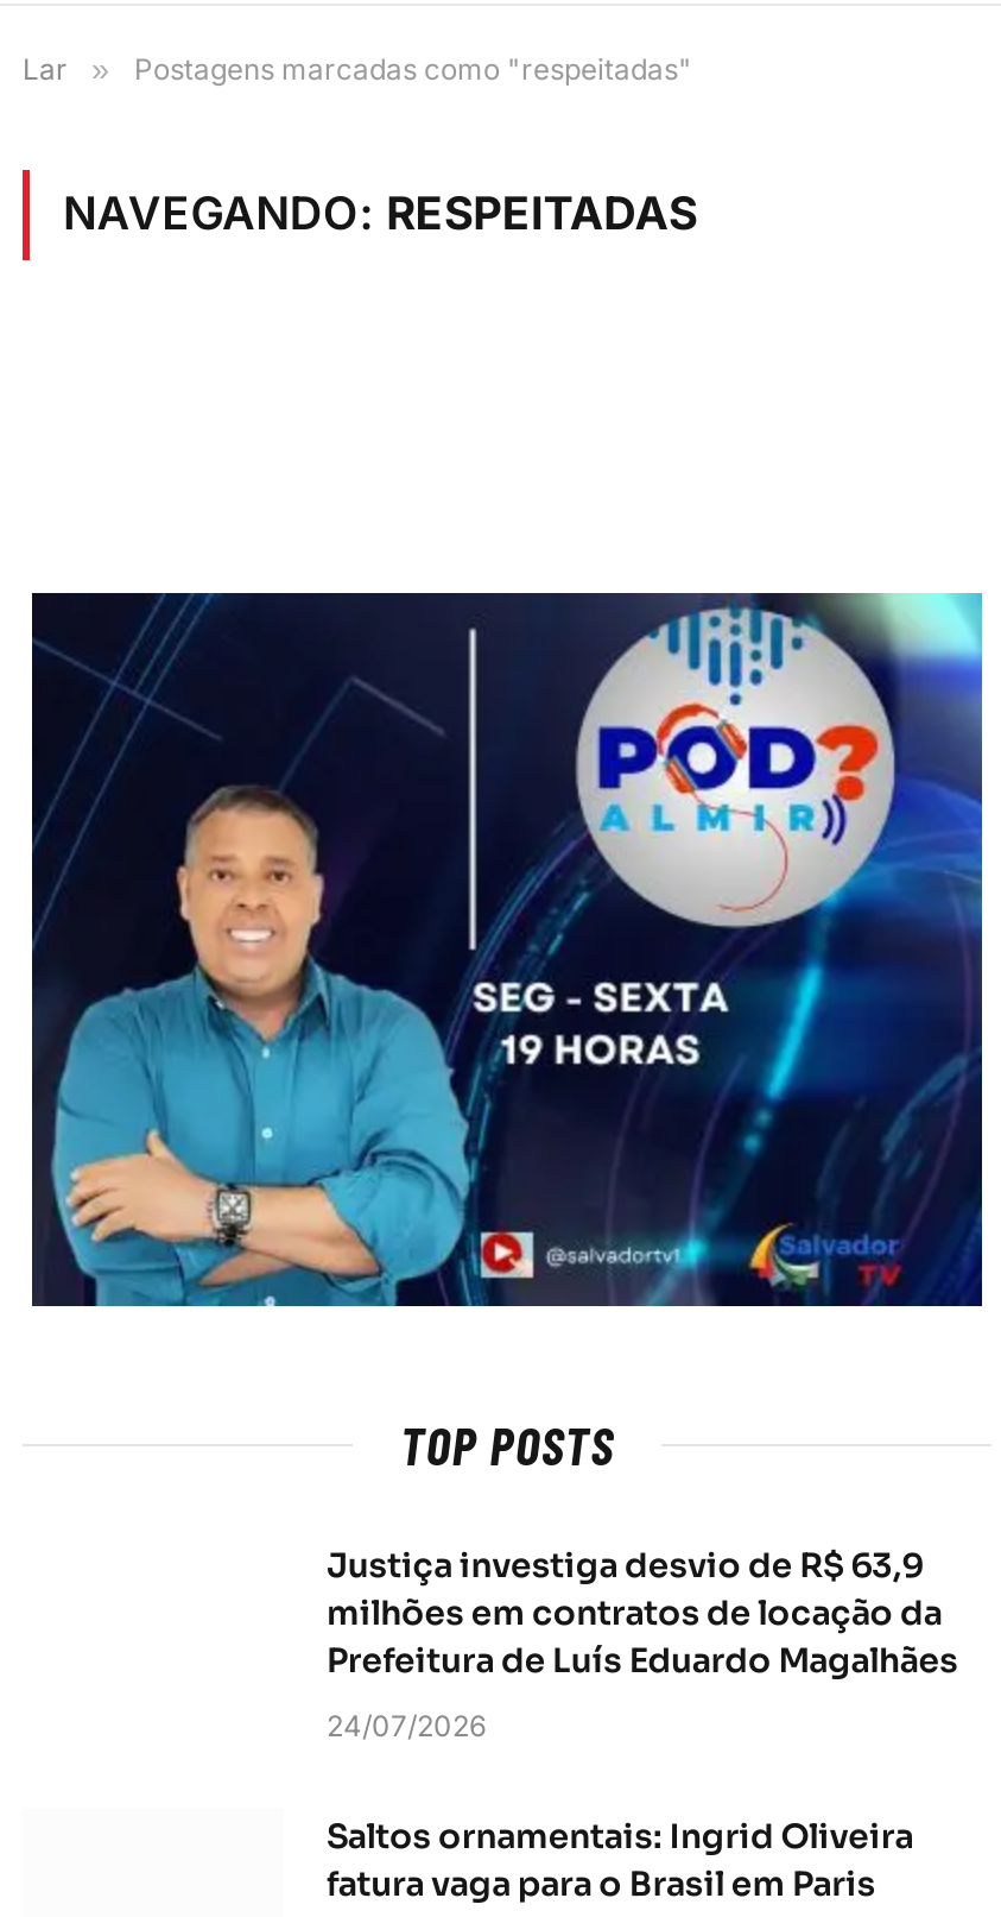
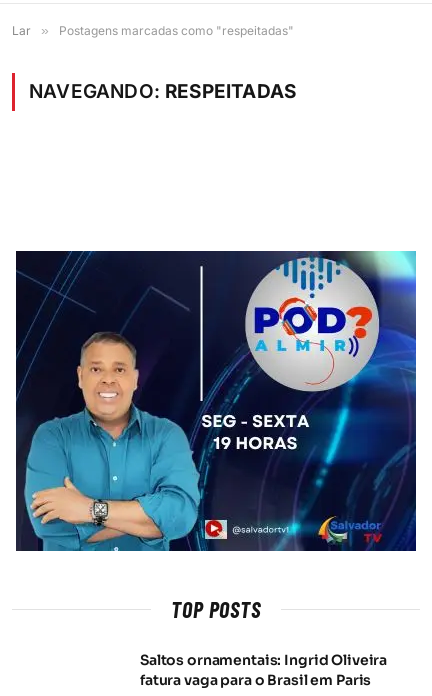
[327,1544,958,1743] Justiça investiga desvio de R$ 63,9 | milhões em contratos de locação da | Prefeitura de Luís Eduardo Magalhães | 24/07/2026 -> none

